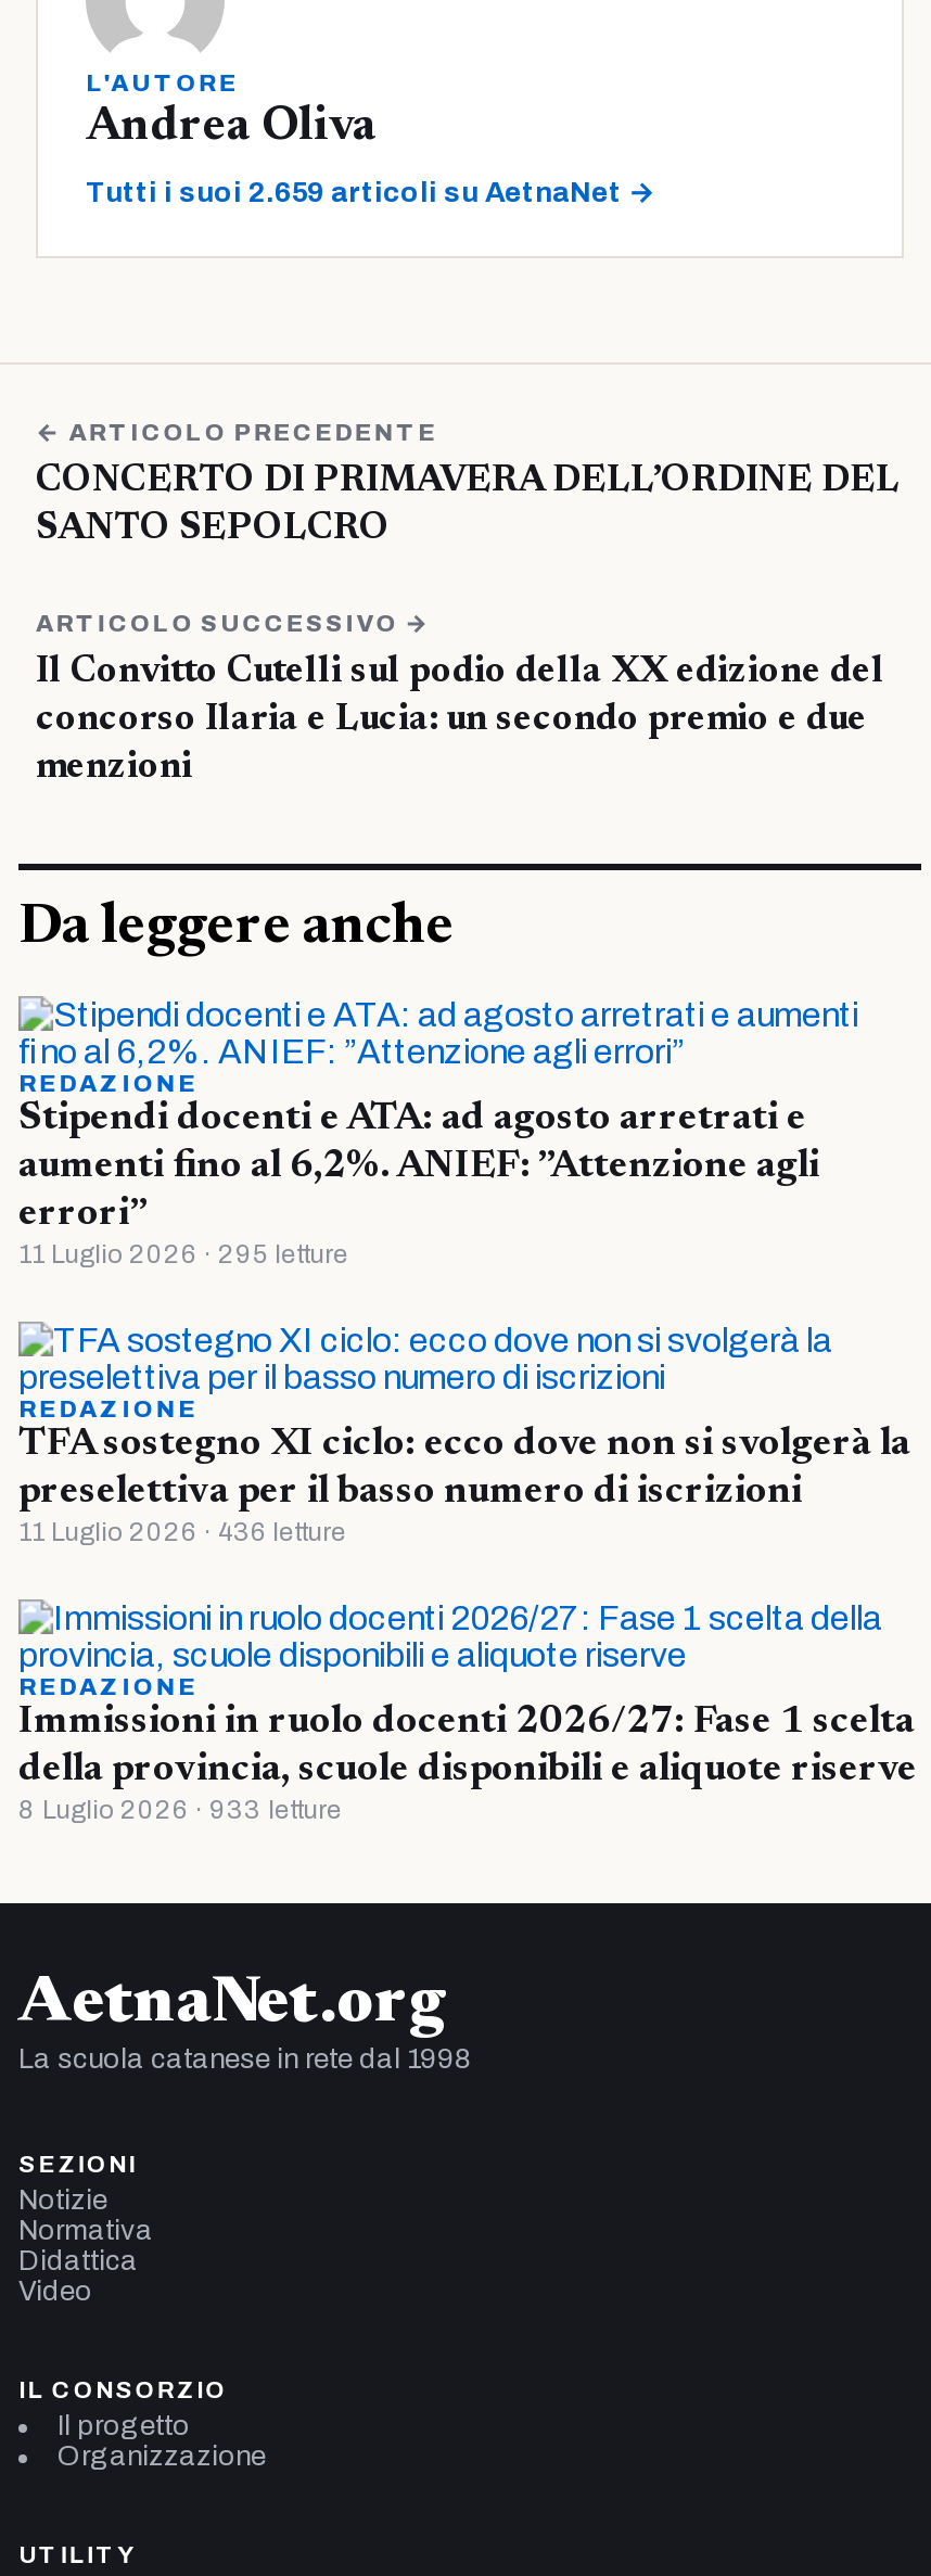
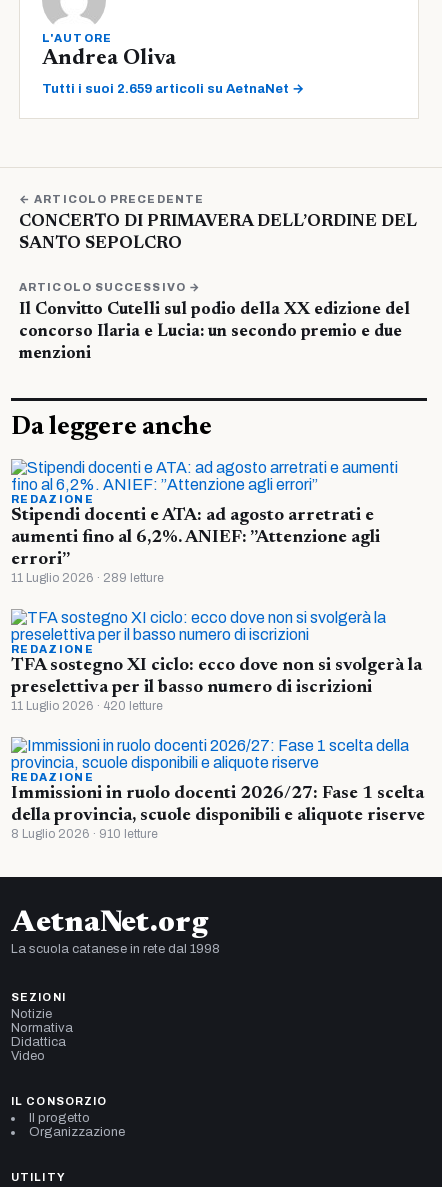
[18,1240,348,1270] 11 Luglio 2026 · 295 letture -> [11,571,164,585] 11 Luglio 2026 · 289 letture
[18,1518,346,1548] 11 Luglio 2026 · 436 letture -> [11,699,163,713] 11 Luglio 2026 · 420 letture
[18,1796,342,1826] 8 Luglio 2026 · 933 letture -> [11,827,158,841] 8 Luglio 2026 · 910 letture

